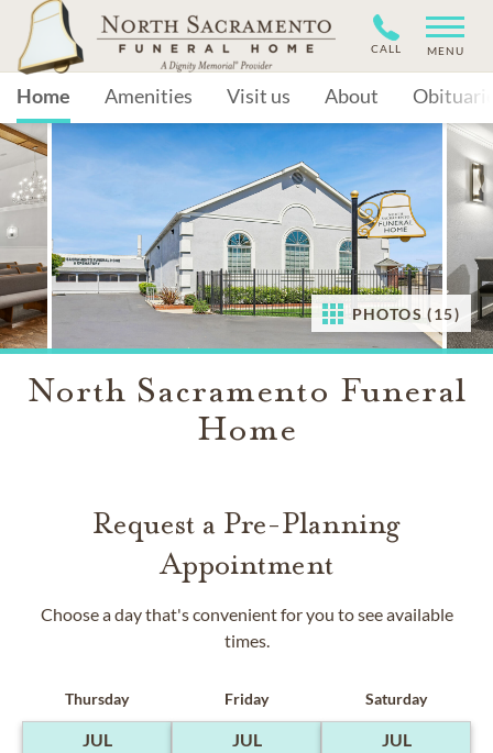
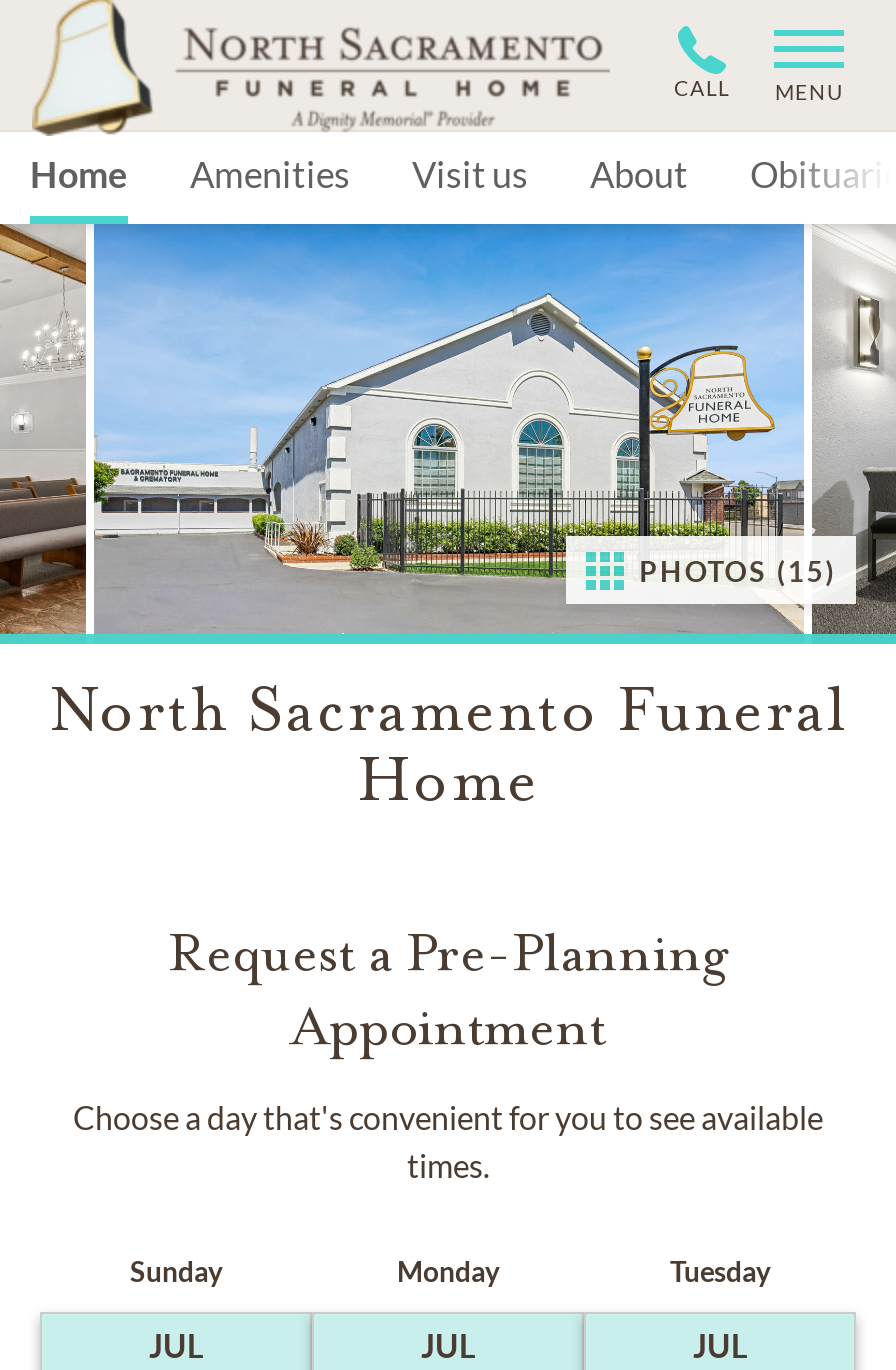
[65,689,129,708] Thursday -> [130,1254,222,1288] Sunday
[224,689,269,708] Friday -> [397,1254,499,1288] Monday
[365,689,427,708] Saturday -> [670,1254,770,1288] Tuesday

